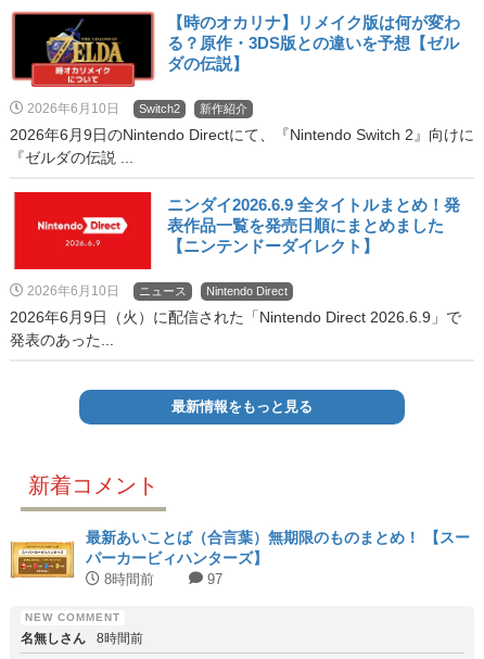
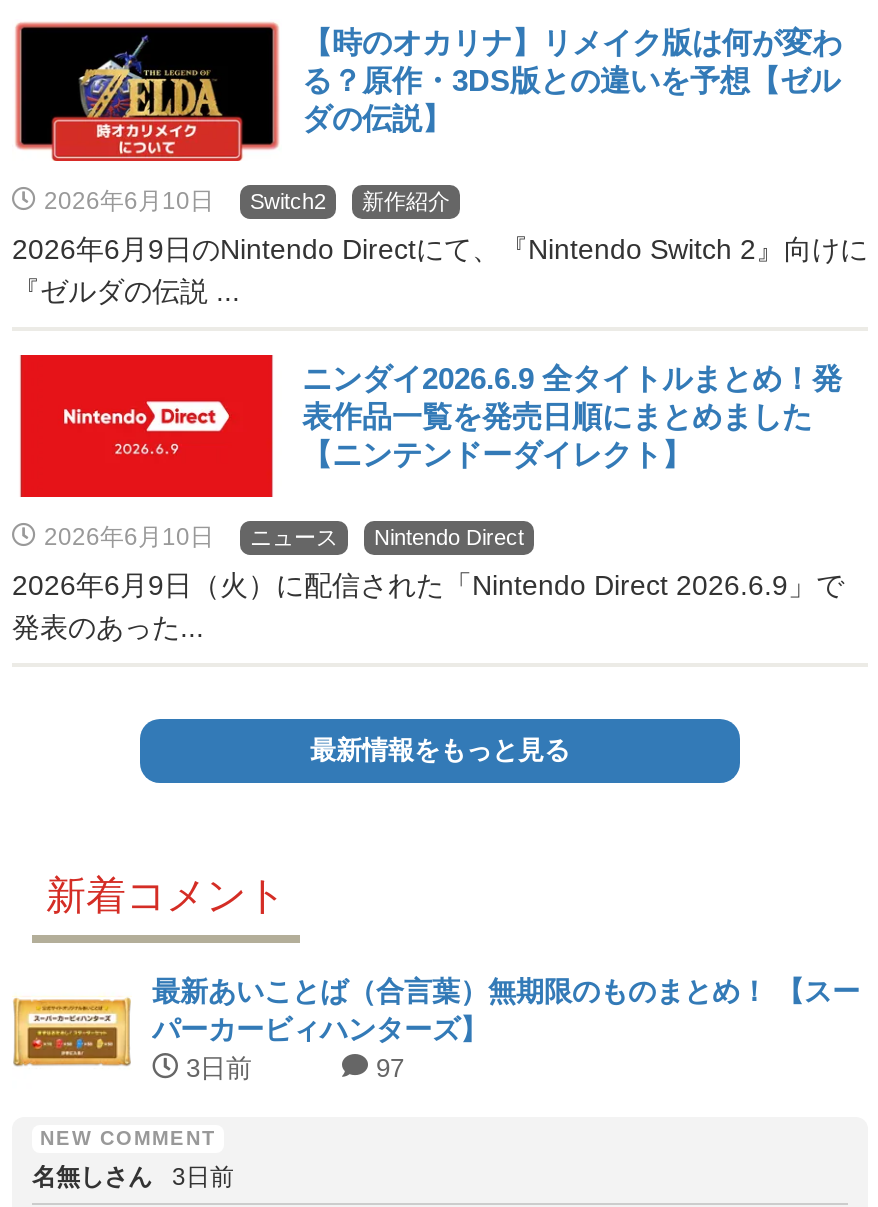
[100,571,154,587] 8時間前 -> [178,1053,252,1083] 3日前
[21,631,143,646] 名無しさん 8時間前 -> [32,1163,234,1191] 名無しさん 3日前

